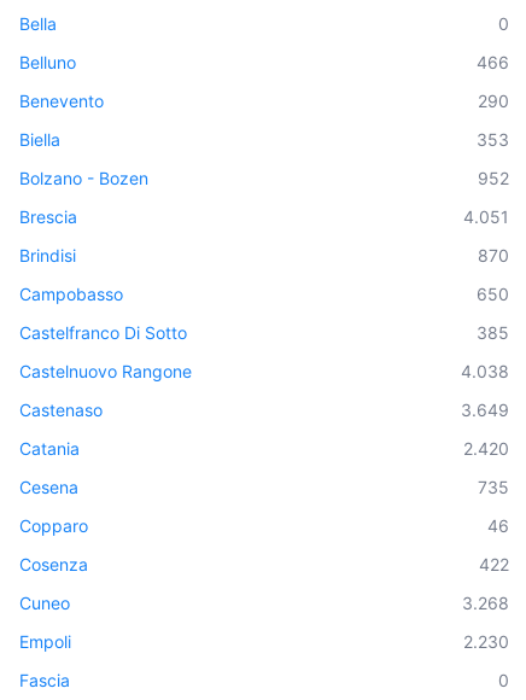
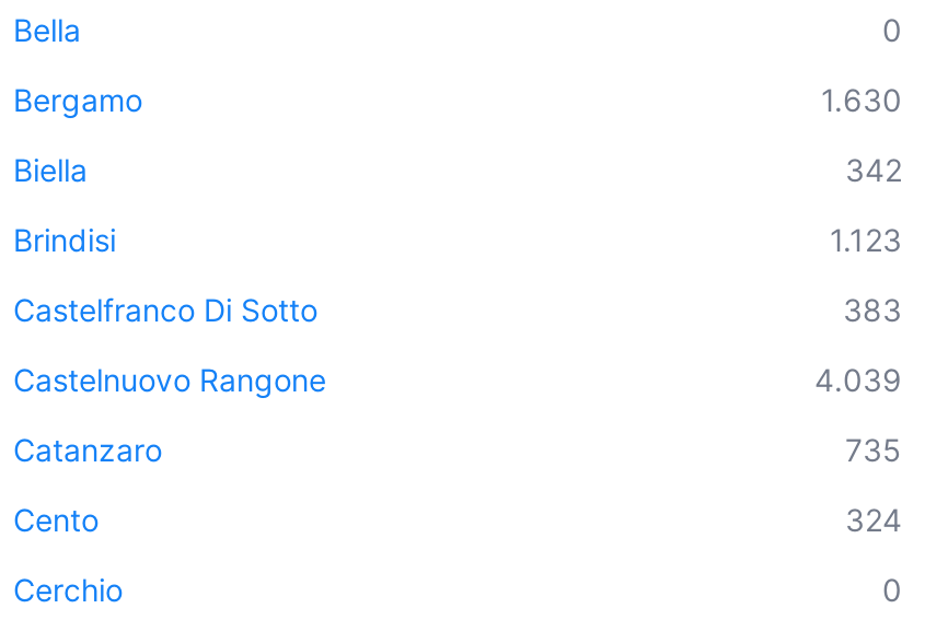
[19,51,509,111] Belluno | 466 | Benevento | 290 -> [13,80,902,117] Bergamo | 1.630
[19,129,509,226] 353 | Bolzano - Bozen | 952 | Brescia | 4.051 -> [845,150,902,187] 342
[19,245,509,304] 870 | Campobasso | 650 -> [830,220,902,257] 1.123
[477,322,509,342] 385 -> [843,290,902,327] 383
[19,360,509,497] 4.038 | Castenaso | 3.649 | Catania | 2.420 | Cesena -> [13,360,902,467] 4.039 | Catanzaro
[19,515,509,690] Copparo | 46 | Cosenza | 422 | Cuneo | 3.268 | Empoli | 2.230 | Fascia -> [13,500,902,607] Cento | 324 | Cerchio

